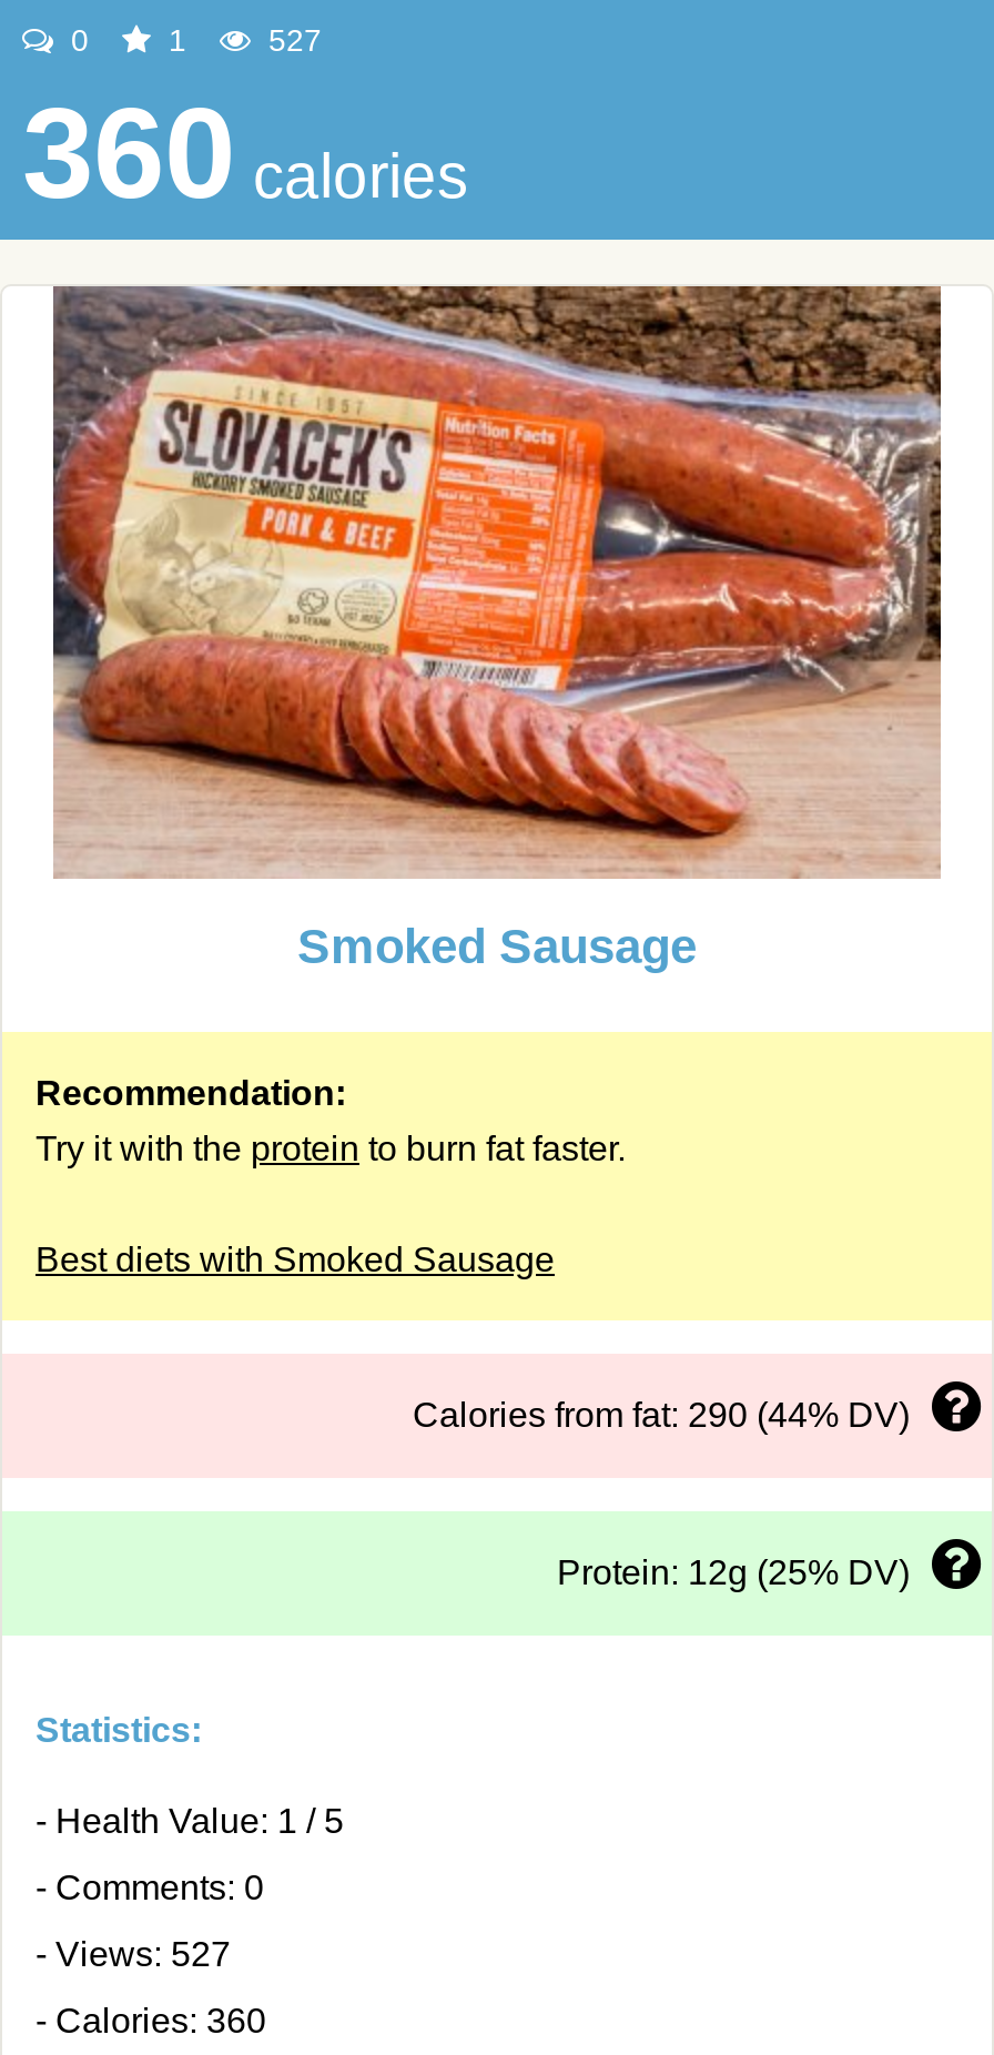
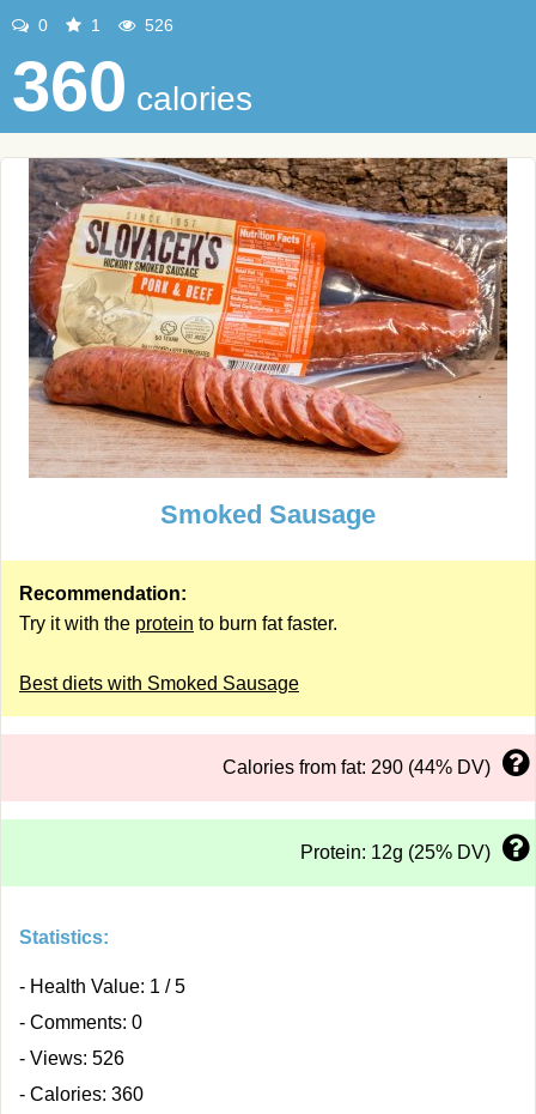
[260,22,322,58] 527 -> [140,16,173,35] 526
[35,1935,231,1973] - Views: 527 -> [19,1048,124,1068] - Views: 526

